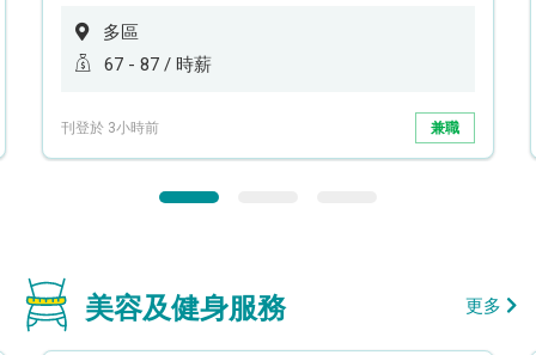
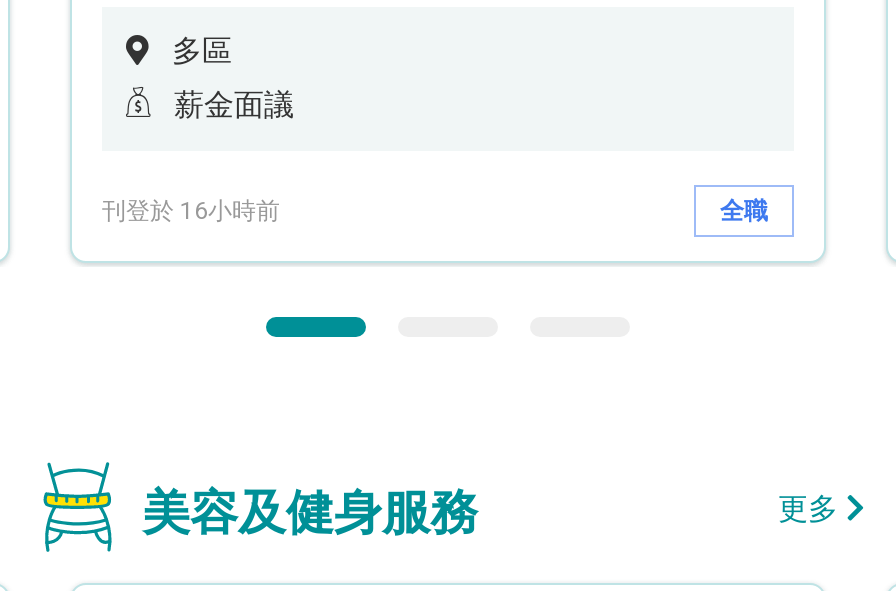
[104,54,212,76] 67 - 87 / 時薪 -> [174,87,294,123] 薪金面議
[61,119,459,136] 刊登於 3小時前 | 兼職 -> [102,196,768,224] 刊登於 16小時前 | 全職

